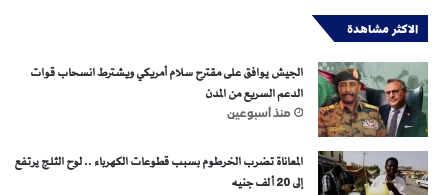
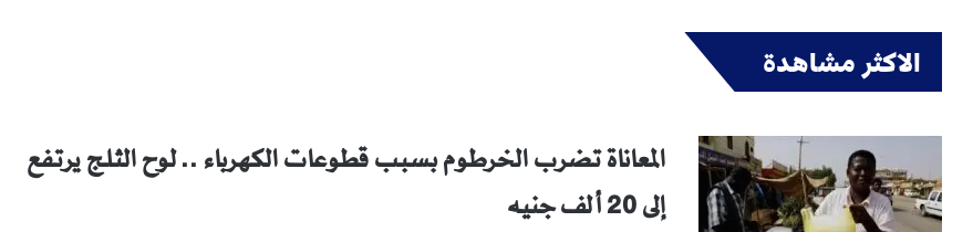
[30,62,428,138] [image] | الجيش يوافق على مقترح سلام أمريكي ويشترط انسحاب قوات | الدعم السريع من المدن | منذ أسبوعين -> none

